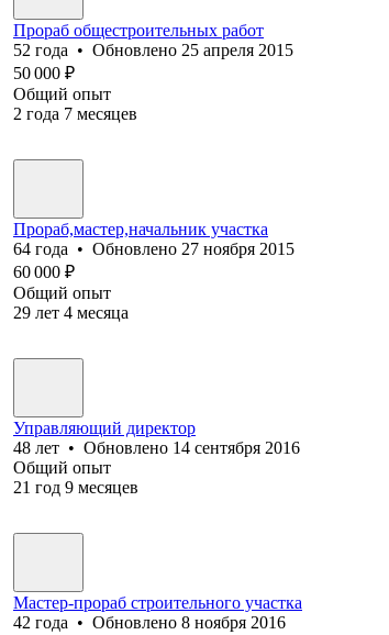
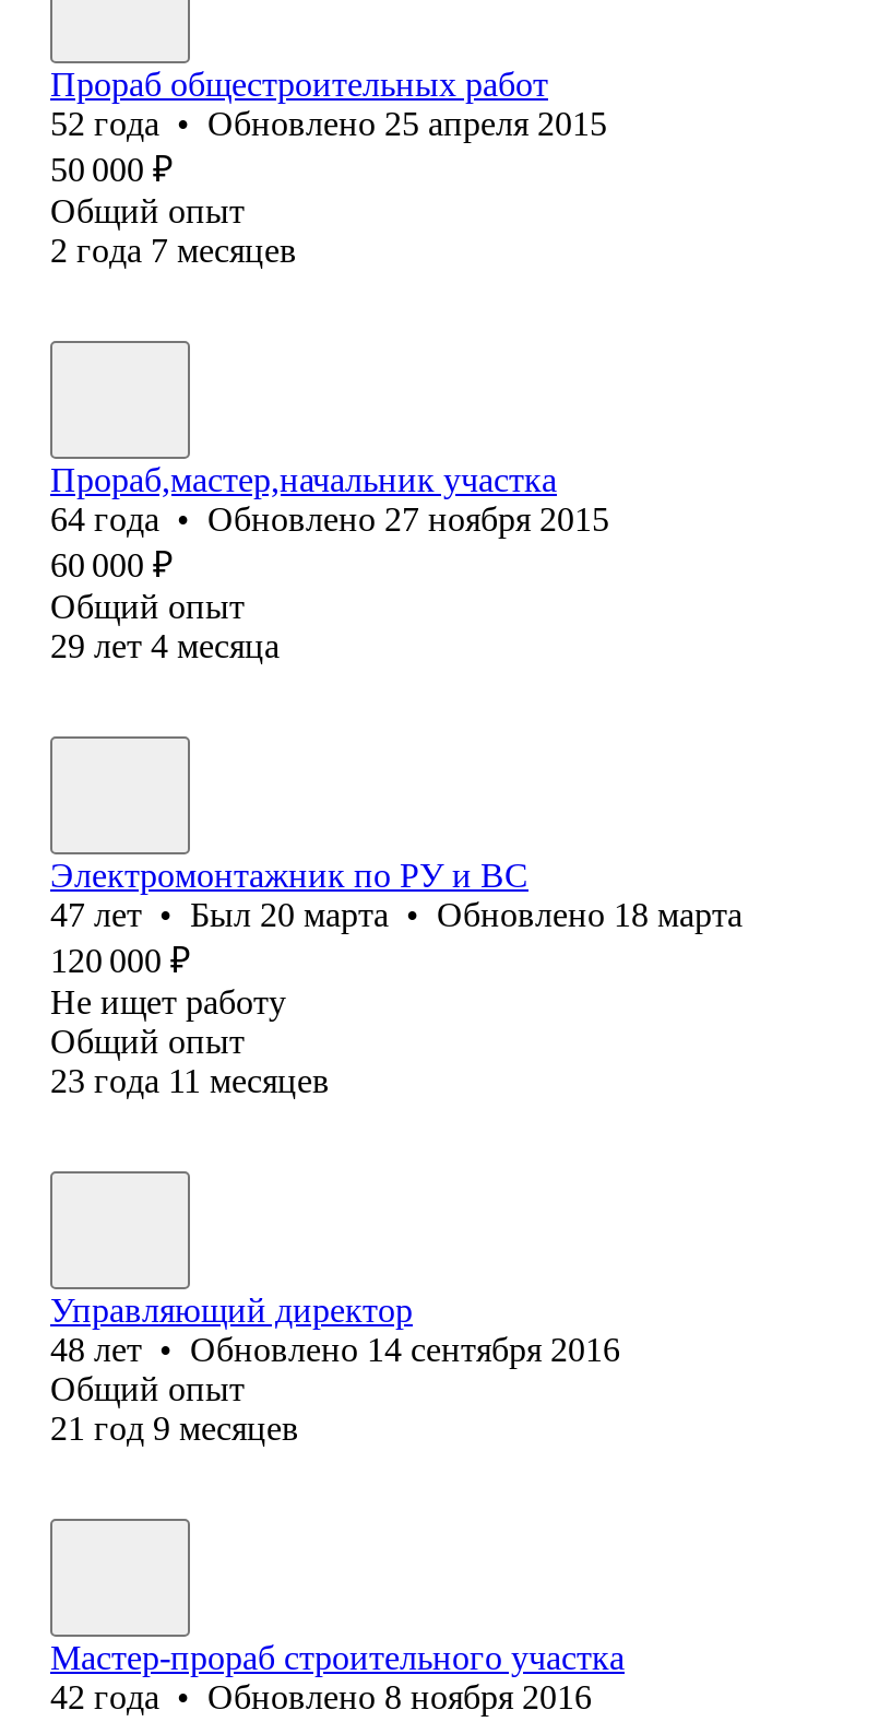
none -> [50,856,743,1099] Электромонтажник по РУ и ВС | 47 лет • Был 20 марта • Обновлено 18 марта | 120 000 ₽ | Не ищет работу | Общий опыт | 23 года 11 месяцев

